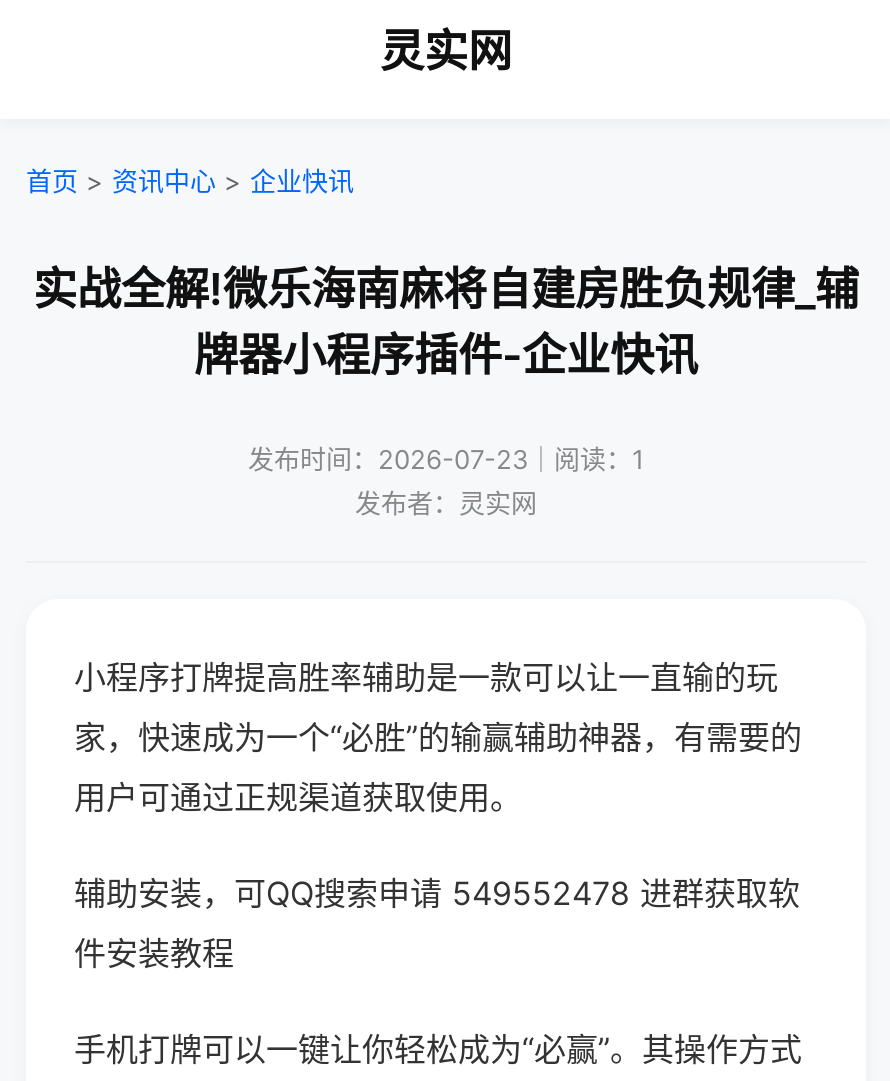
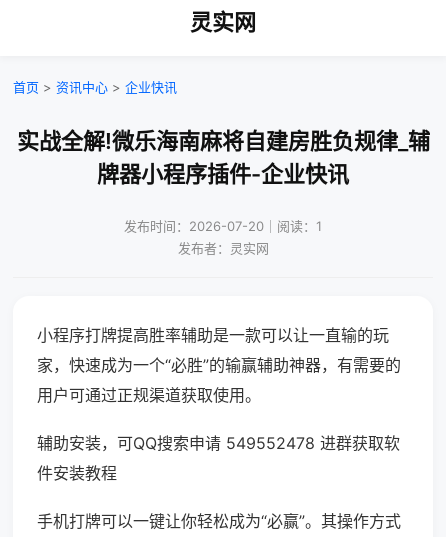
[248,443,644,475] 发布时间：2026-07-23｜阅读：1 -> [124,218,322,234] 发布时间：2026-07-20｜阅读：1

